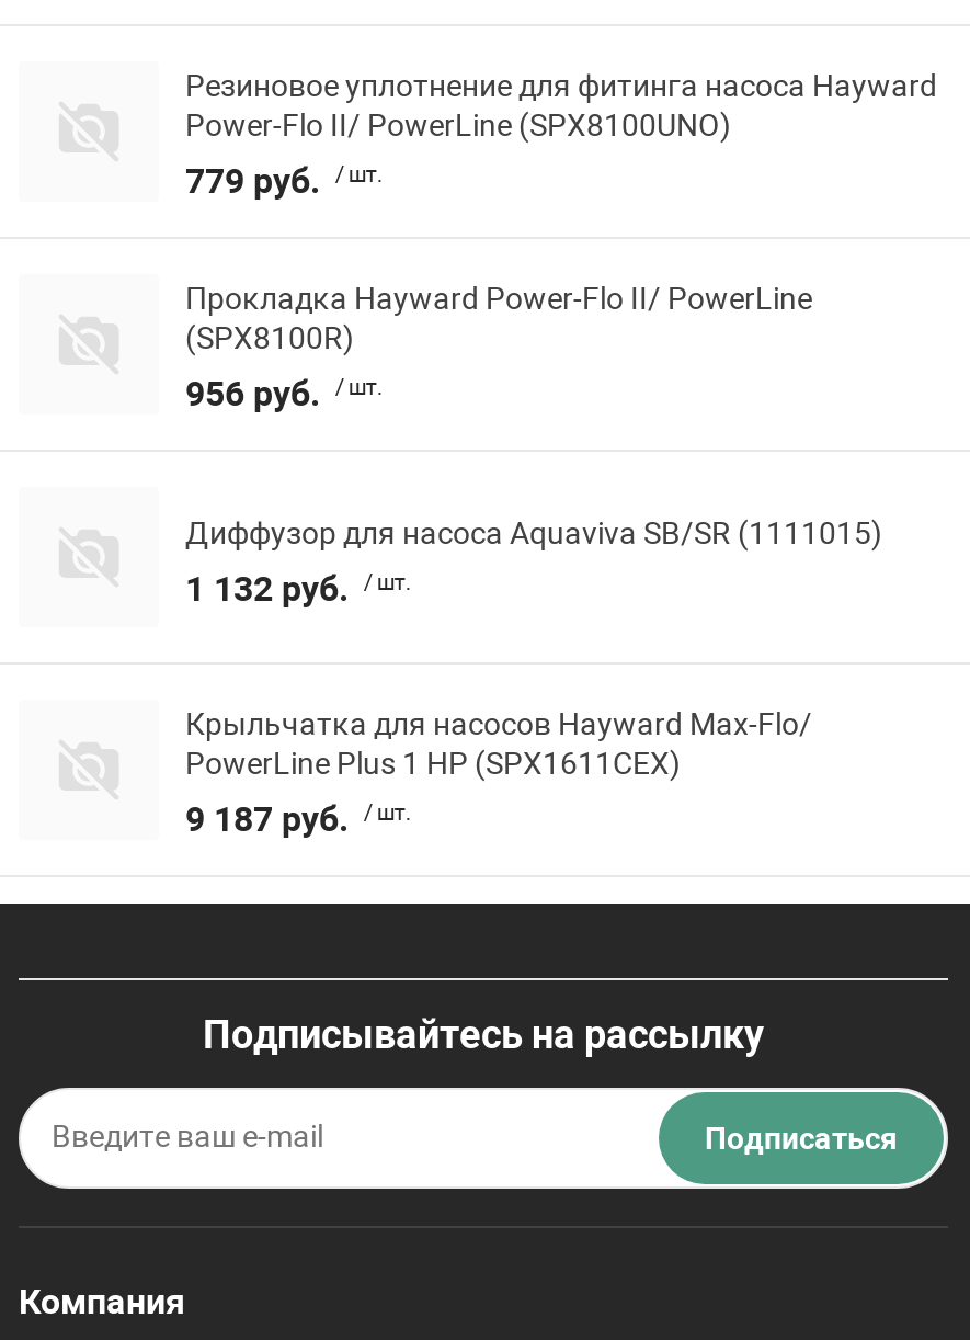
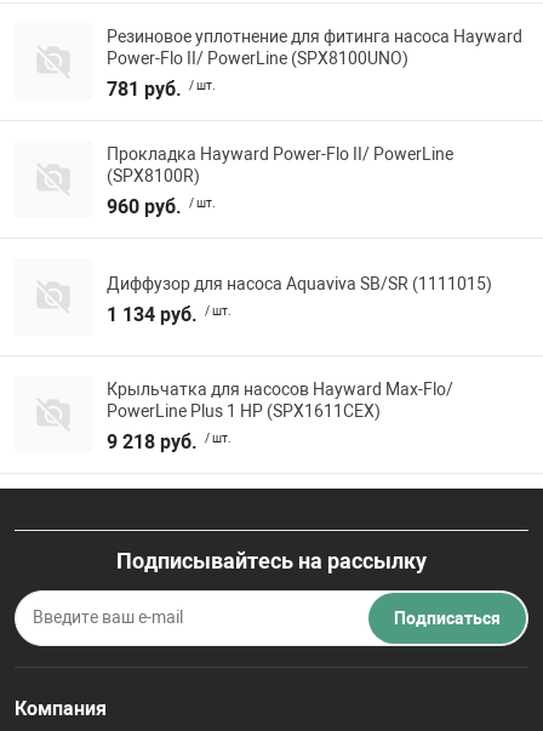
[185,160,383,202] 779 руб. / шт. -> [107,77,216,100] 781 руб. / шт.
[185,373,383,414] 956 руб. / шт. -> [107,195,216,218] 960 руб. / шт.
[185,569,412,611] 1 132 руб. / шт. -> [107,304,232,327] 1 134 руб. / шт.
[185,798,412,840] 9 187 руб. / шт. -> [107,430,232,453] 9 218 руб. / шт.

